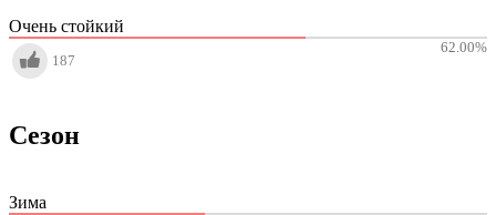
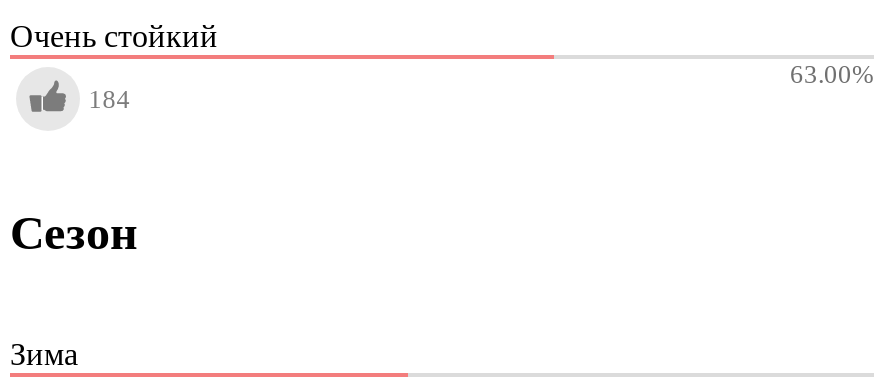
[441,39,487,55] 62.00% -> [790,60,874,88] 63.00%
[52,54,76,69] 187 -> [88,86,130,114] 184

